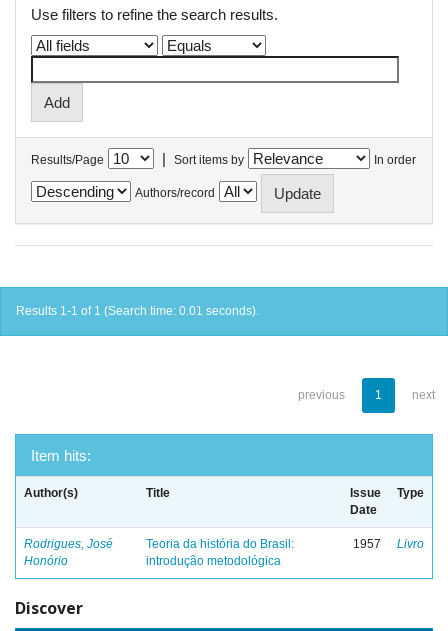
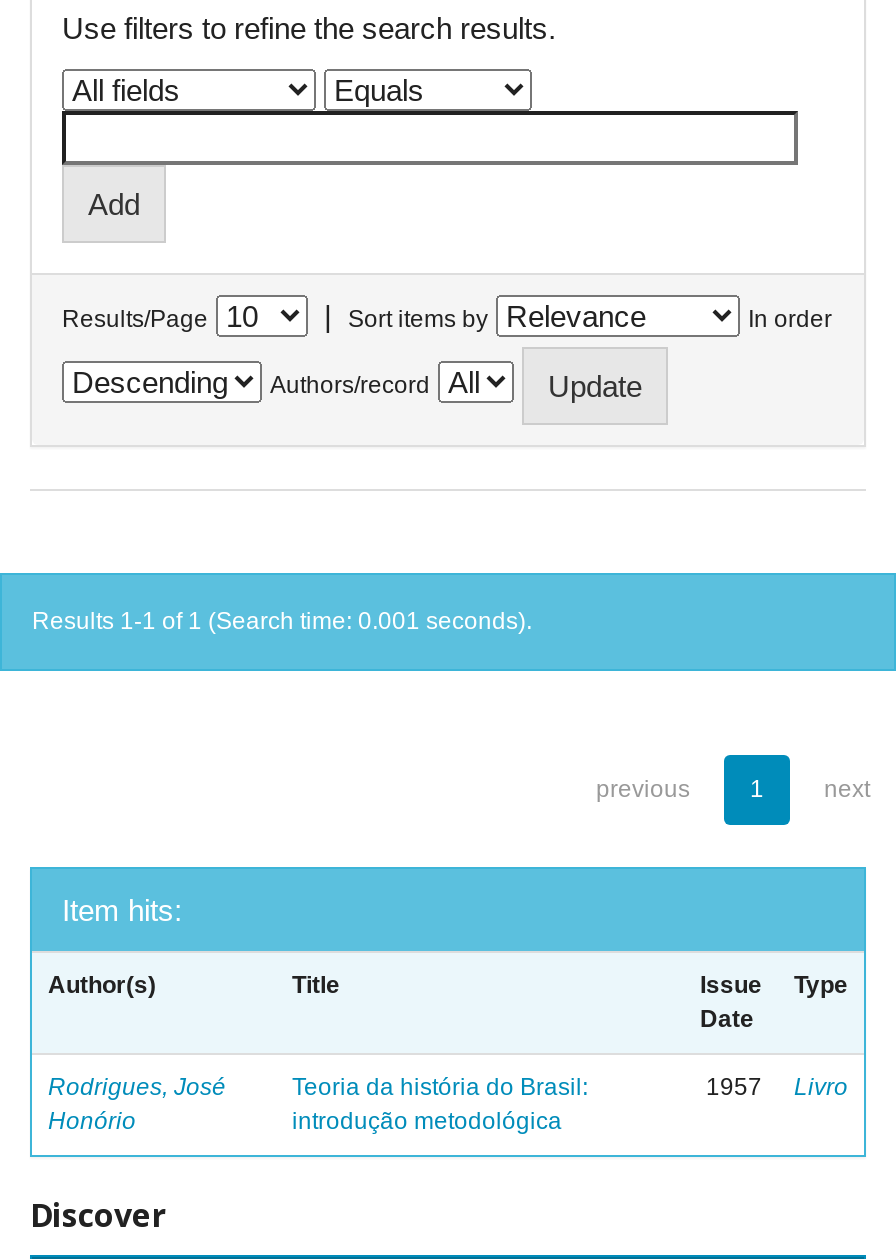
[16,304,259,318] Results 1-1 of 1 (Search time: 0.01 seconds). -> [32,607,532,635] Results 1-1 of 1 (Search time: 0.001 seconds).

